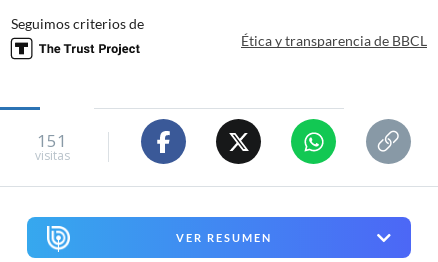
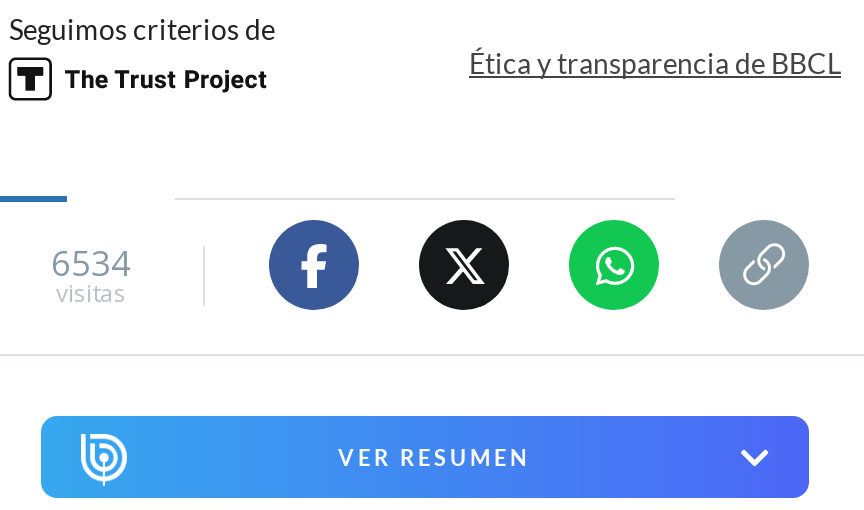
[37,129,67,152] 151 -> [51,240,131,286] 6534

